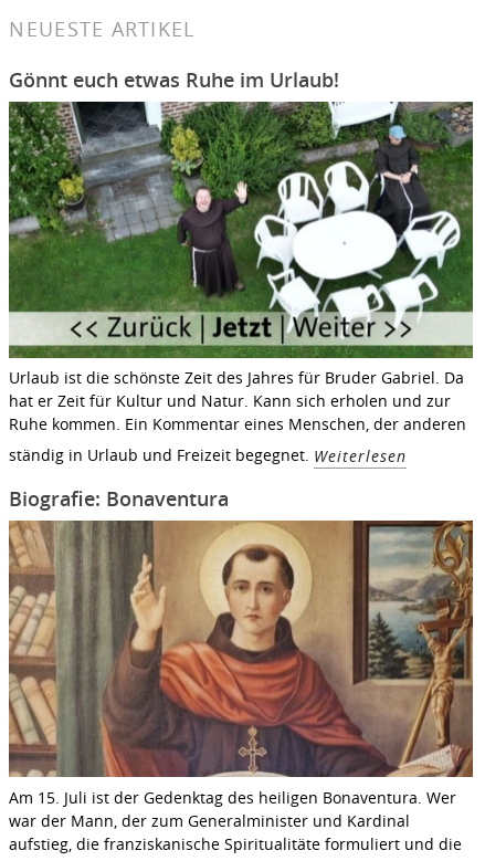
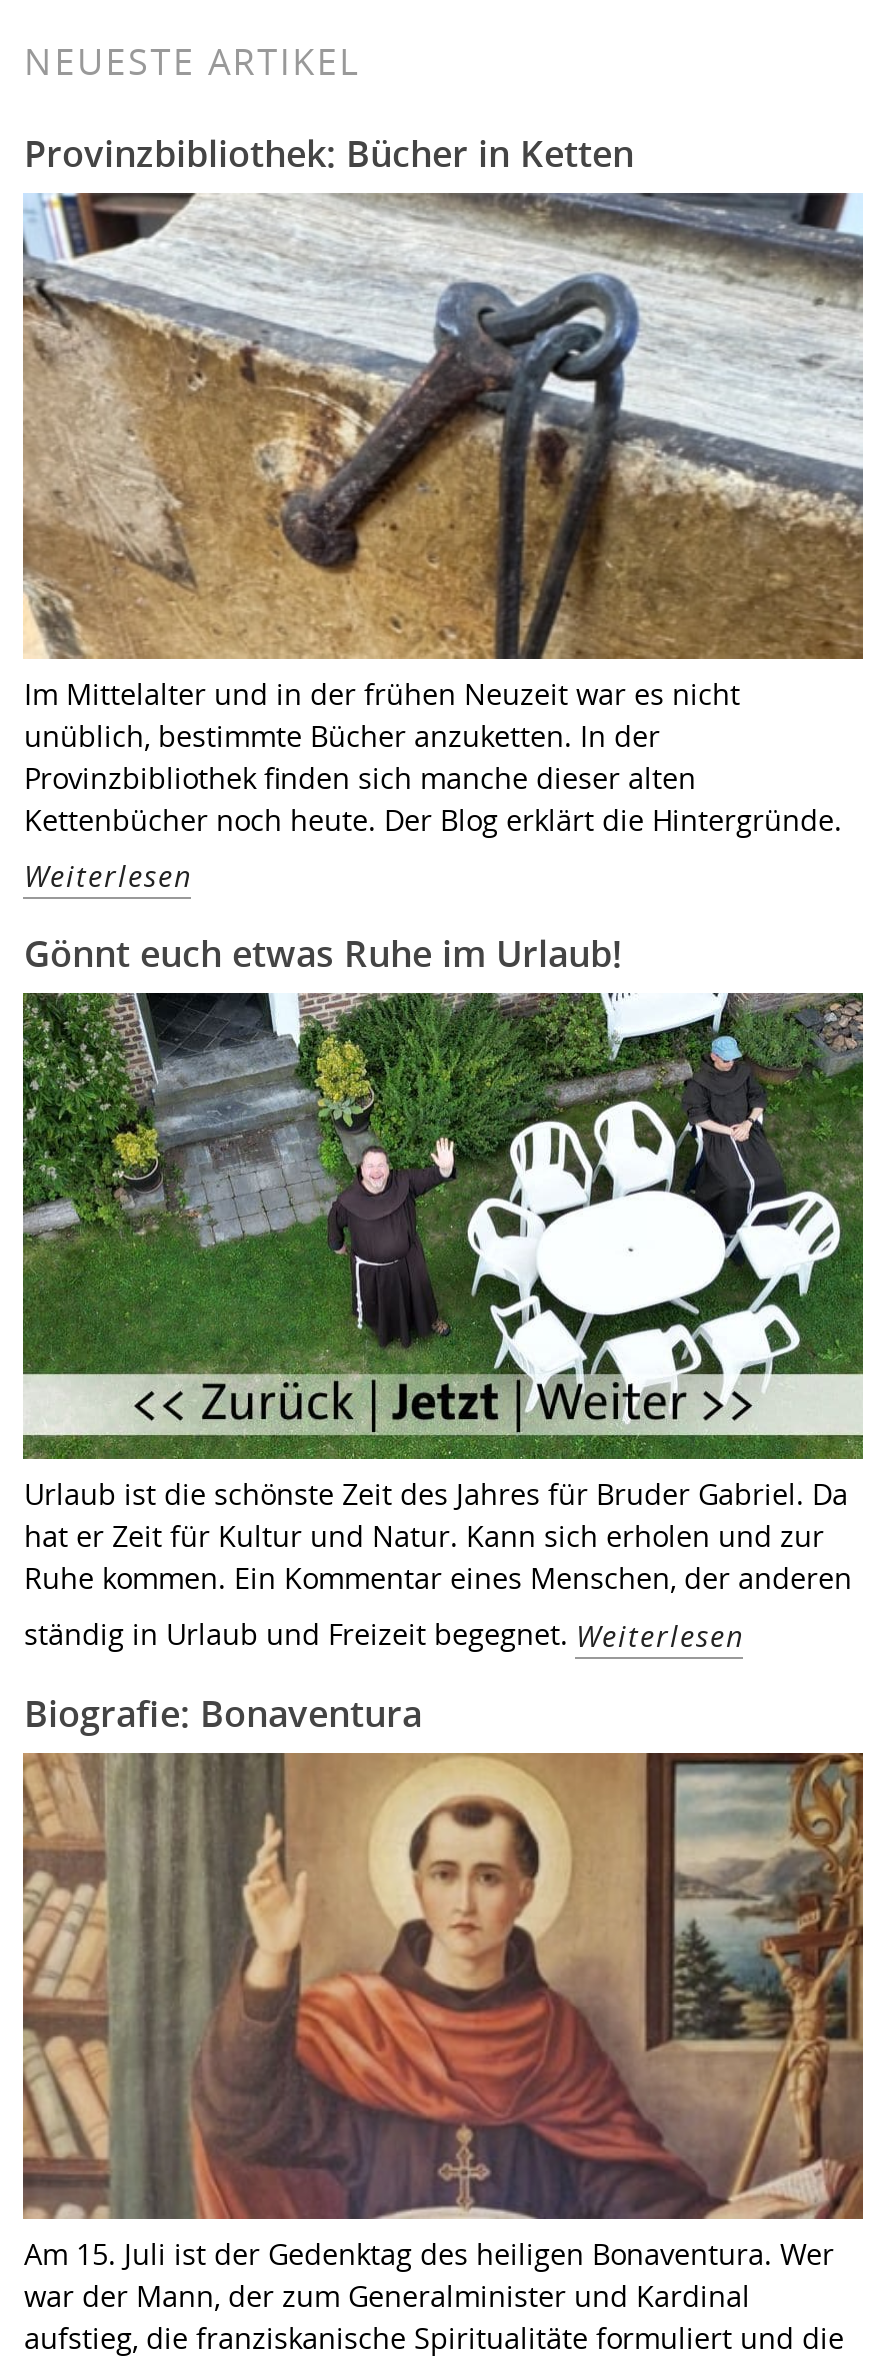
none -> [21,191,865,895] [image] | Im Mittelalter und in der frühen Neuzeit war es nicht | unüblich, bestimmte Bücher anzuketten. In der | Provinzbibliothek finden sich manche dieser alten | Kettenbücher noch heute. Der Blog erklärt die Hintergründe. | Weiterlesen
none -> [24,128,634,176] Provinzbibliothek: Bücher in Ketten

